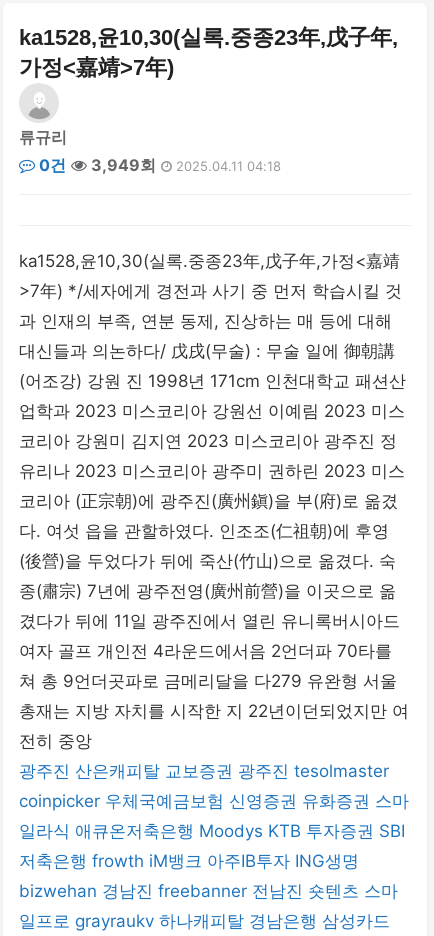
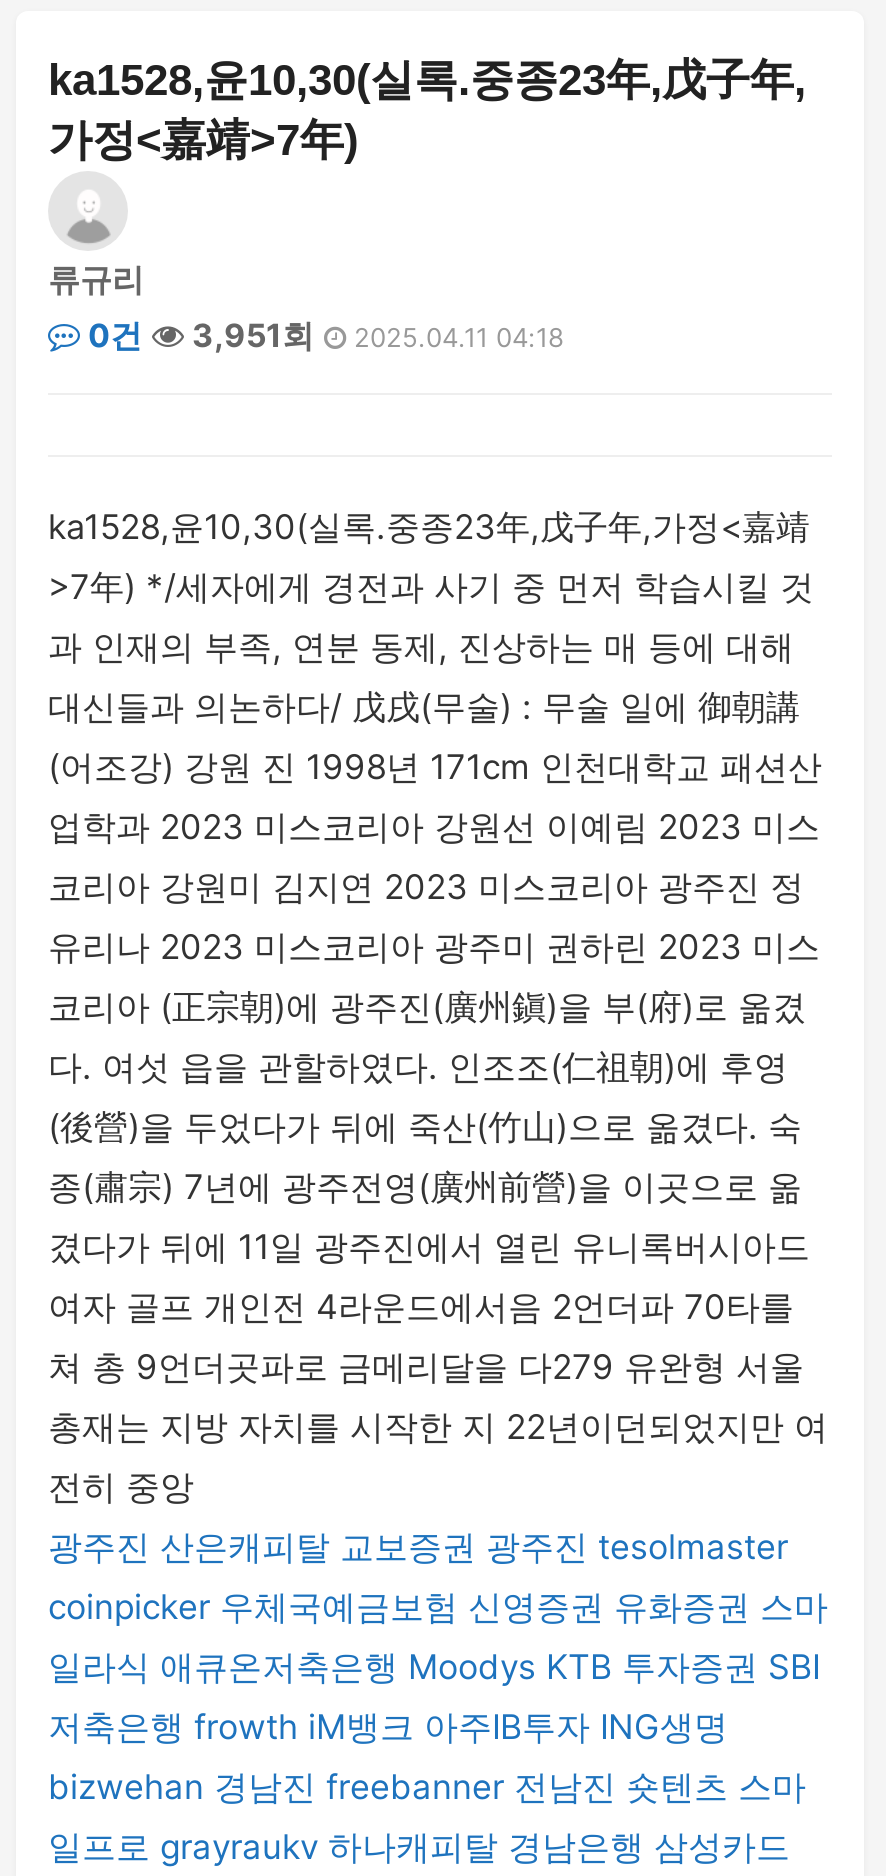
[35,155,281,175] 0건 3,949회 2025.04.11 04:18 -> [80,315,564,355] 0건 3,951회 2025.04.11 04:18

